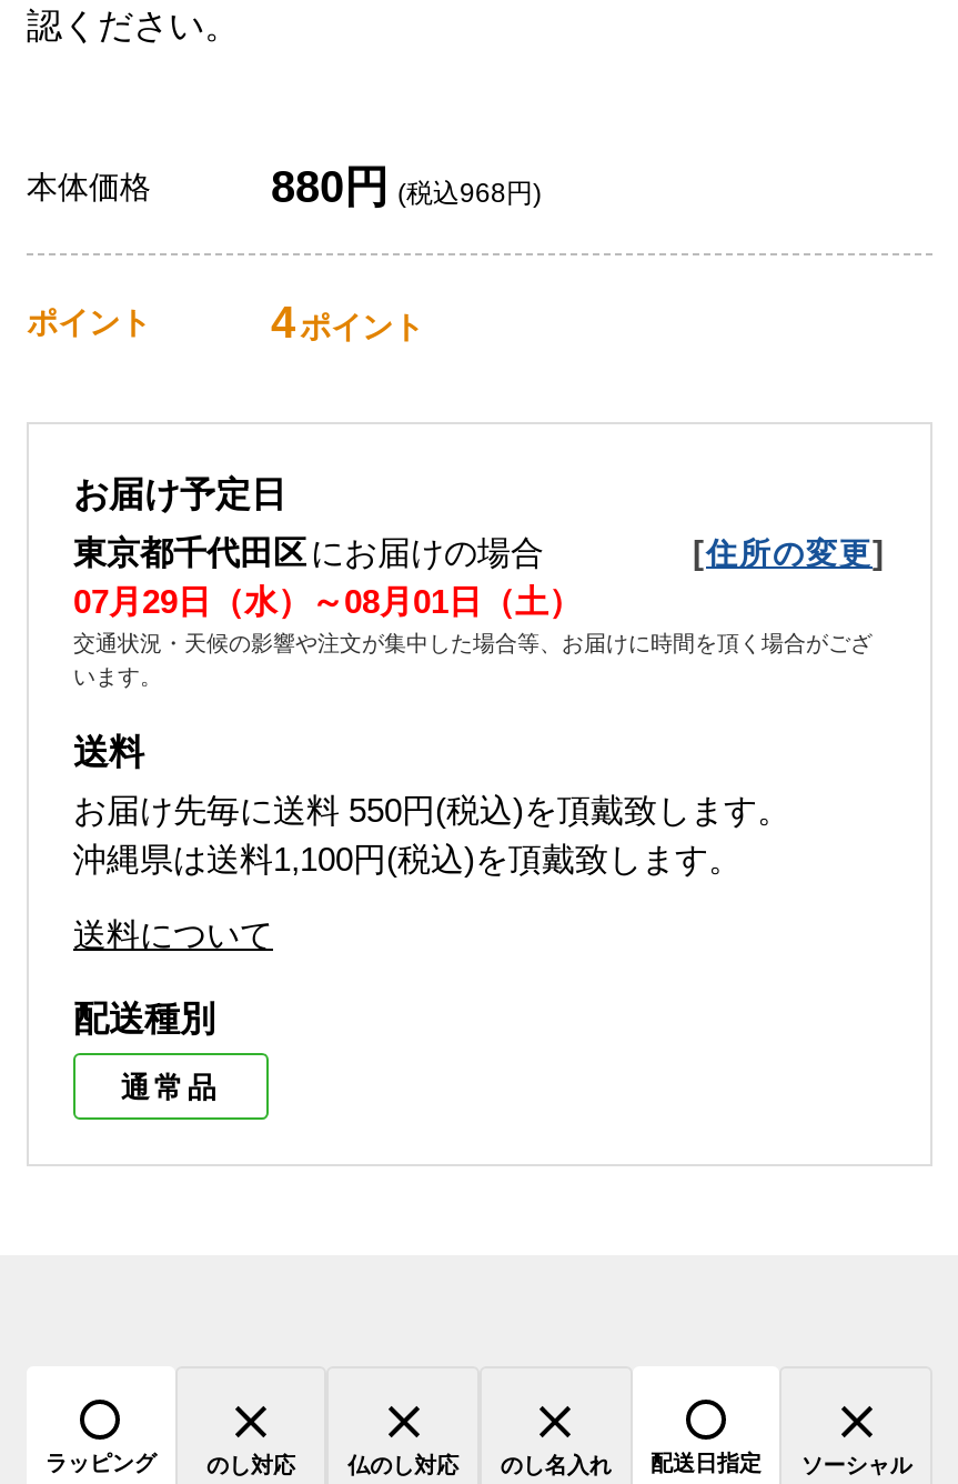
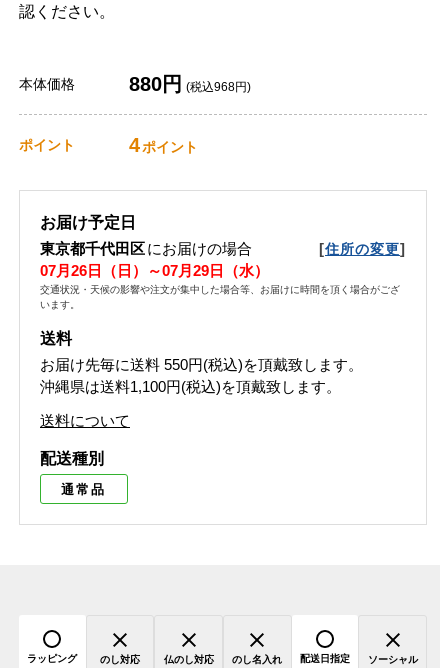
[73,583,582,620] 07月29日（水）～08月01日（土） -> [40,262,269,279] 07月26日（日）～07月29日（水）

